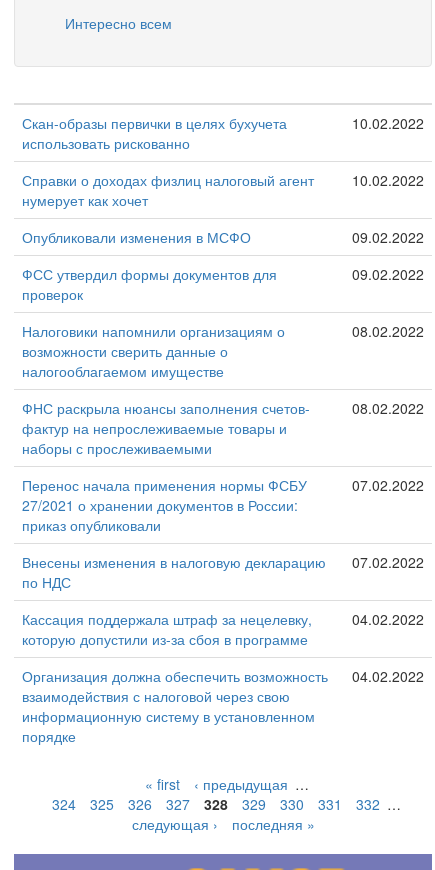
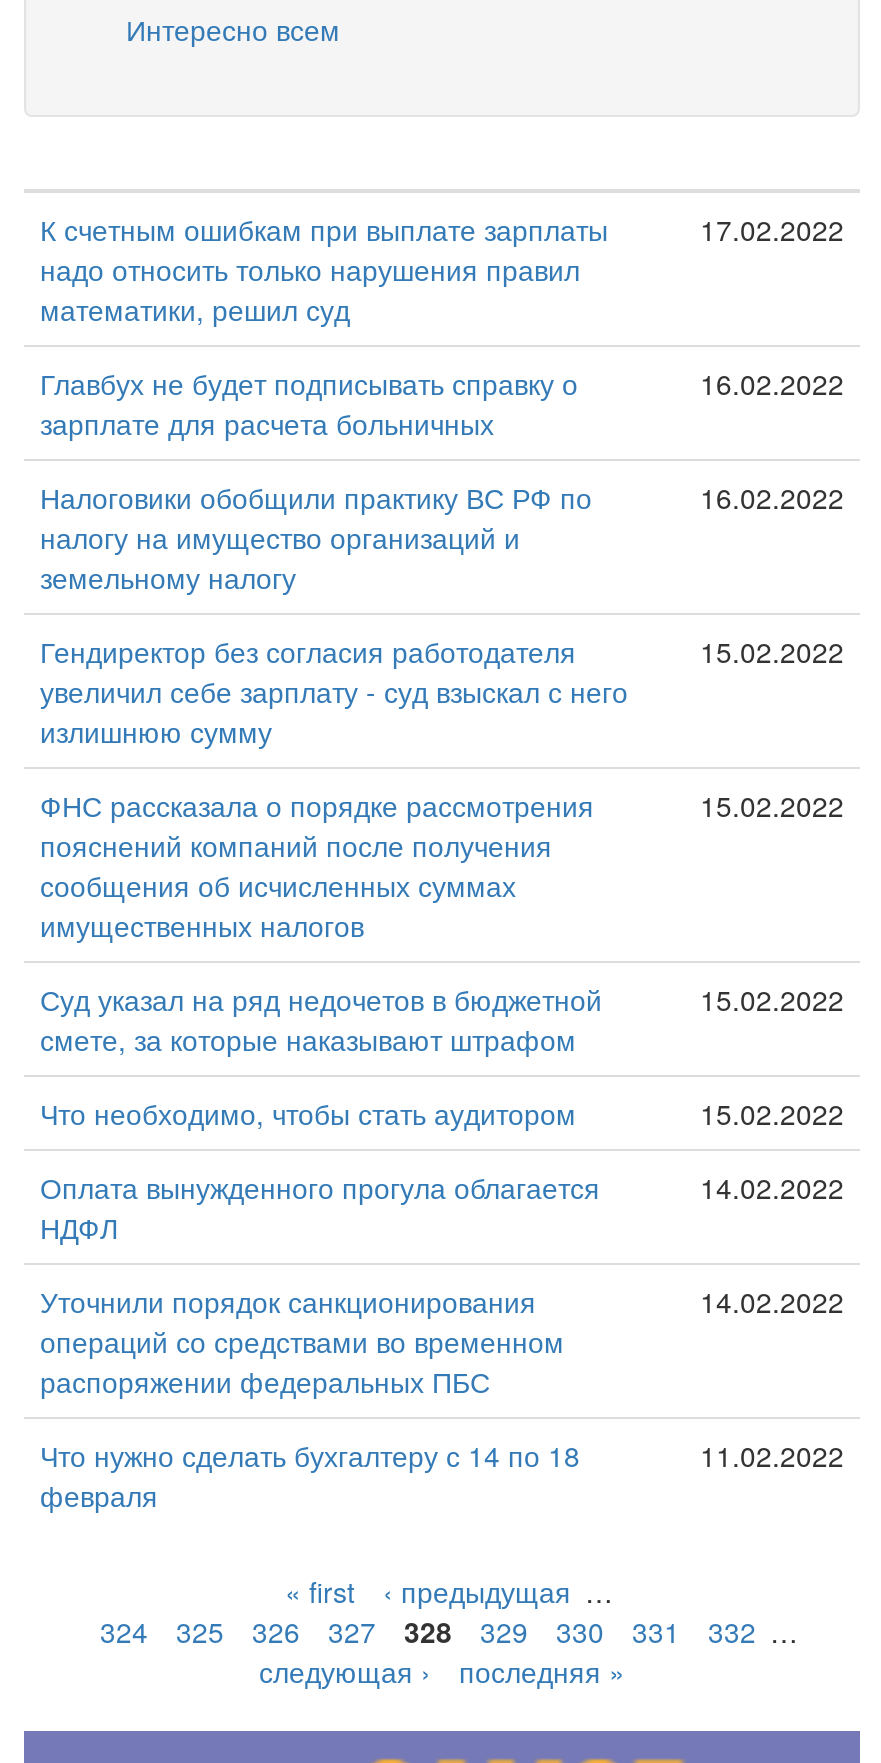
[22,112,287,152] Скан-образы первички в целях бухучета | использовать рискованно -> [40,208,608,328] К счетным ошибкам при выплате зарплаты | надо относить только нарушения правил | математики, решил суд
[352,112,424,132] 10.02.2022 -> [700,208,844,248] 17.02.2022
[22,169,314,209] Справки о доходах физлиц налоговый агент | нумерует как хочет -> [40,362,578,442] Главбух не будет подписывать справку о | зарплате для расчета больничных
[352,169,424,189] 10.02.2022 -> [700,362,844,402] 16.02.2022
[22,226,424,246] Опубликовали изменения в МСФО | 09.02.2022 -> [40,476,592,596] Налоговики обобщили практику ВС РФ по | налогу на имущество организаций и | земельному налогу
[22,263,277,303] ФСС утвердил формы документов для | проверок -> [700,476,844,516] 16.02.2022
[352,263,424,283] 09.02.2022 -> [40,630,628,750] Гендиректор без согласия работодателя | увеличил себе зарплату - суд взыскал с него | излишнюю сумму
[22,320,285,380] Налоговики напомнили организациям о | возможности сверить данные о | налогооблагаемом имуществе -> [700,630,844,670] 15.02.2022
[352,320,424,340] 08.02.2022 -> [40,784,594,944] ФНС рассказала о порядке рассмотрения | пояснений компаний после получения | сообщения об исчисленных суммах | имущественных налогов
[22,397,310,457] ФНС раскрыла нюансы заполнения счетов- | фактур на непрослеживаемые товары и | наборы с прослеживаемыми -> [700,784,844,824] 15.02.2022
[352,397,424,417] 08.02.2022 -> [40,978,602,1058] Суд указал на ряд недочетов в бюджетной | смете, за которые наказывают штрафом
[22,474,307,534] Перенос начала применения нормы ФСБУ | 27/2021 о хранении документов в России: | приказ опубликовали -> [700,978,844,1018] 15.02.2022
[352,474,424,494] 07.02.2022 -> [40,1092,844,1132] Что необходимо, чтобы стать аудитором | 15.02.2022
[22,551,326,591] Внесены изменения в налоговую декларацию | по НДС -> [40,1166,600,1246] Оплата вынужденного прогула облагается | НДФЛ
[352,551,424,571] 07.02.2022 -> [700,1166,844,1206] 14.02.2022
[22,608,312,648] Кассация поддержала штраф за нецелевку, | которую допустили из-за сбоя в программе -> [40,1280,564,1400] Уточнили порядок санкционирования | операций со средствами во временном | распоряжении федеральных ПБС
[352,608,424,628] 04.02.2022 -> [700,1280,844,1320] 14.02.2022
[22,665,328,745] Организация должна обеспечить возможность | взаимодействия с налоговой через свою | информационную систему в установленном | порядке -> [40,1434,580,1514] Что нужно сделать бухгалтеру с 14 по 18 | февраля
[352,665,424,685] 04.02.2022 -> [700,1434,844,1474] 11.02.2022

